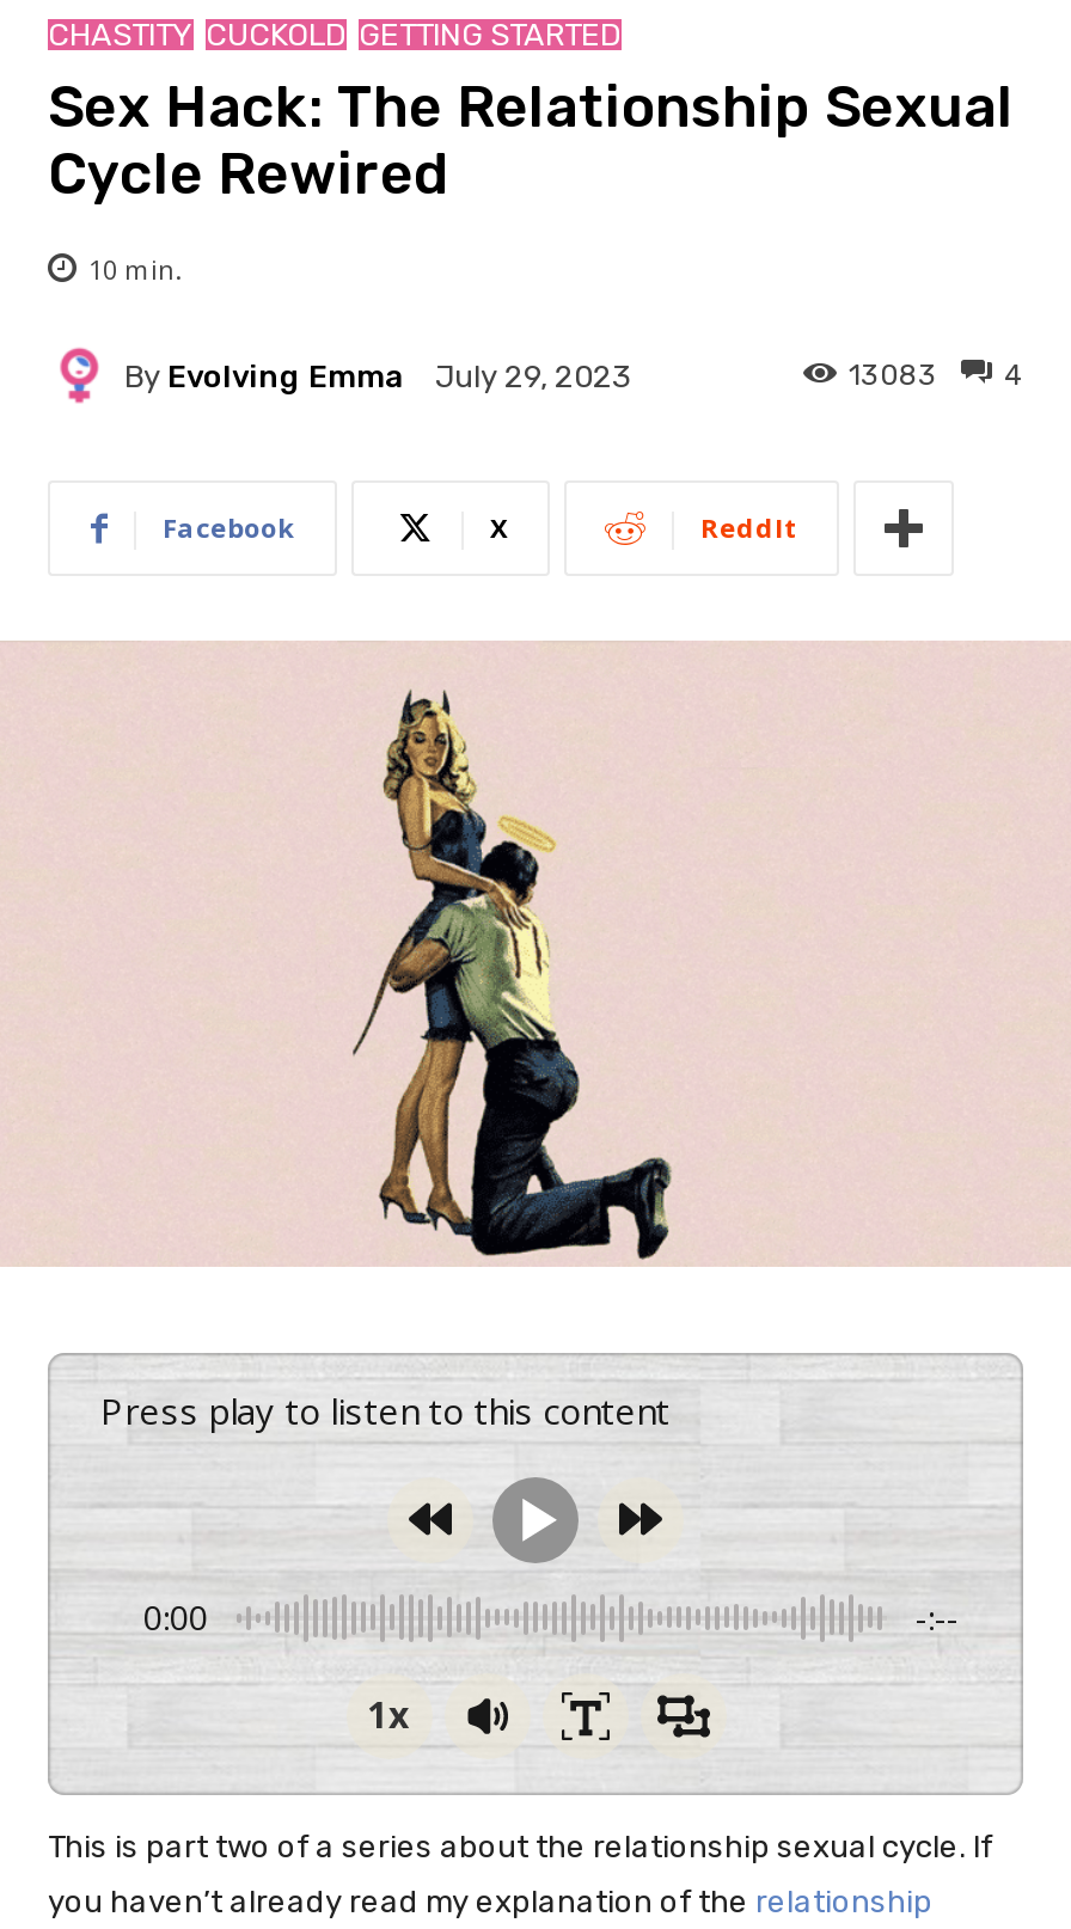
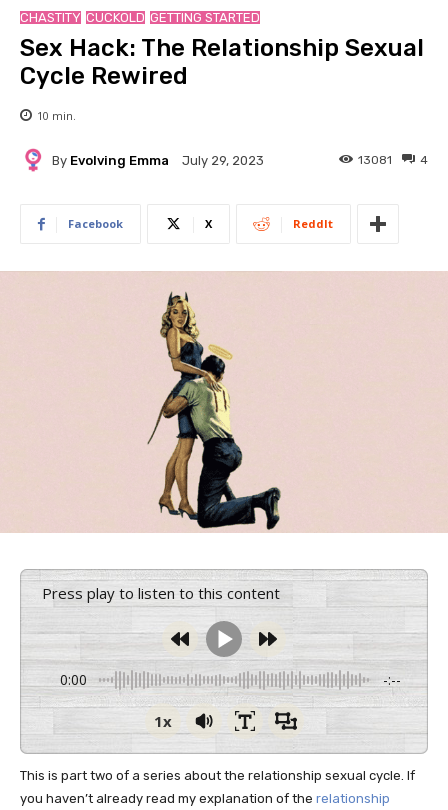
[849,358,1023,392] 13083 4 -> [358,153,428,167] 13081 4

